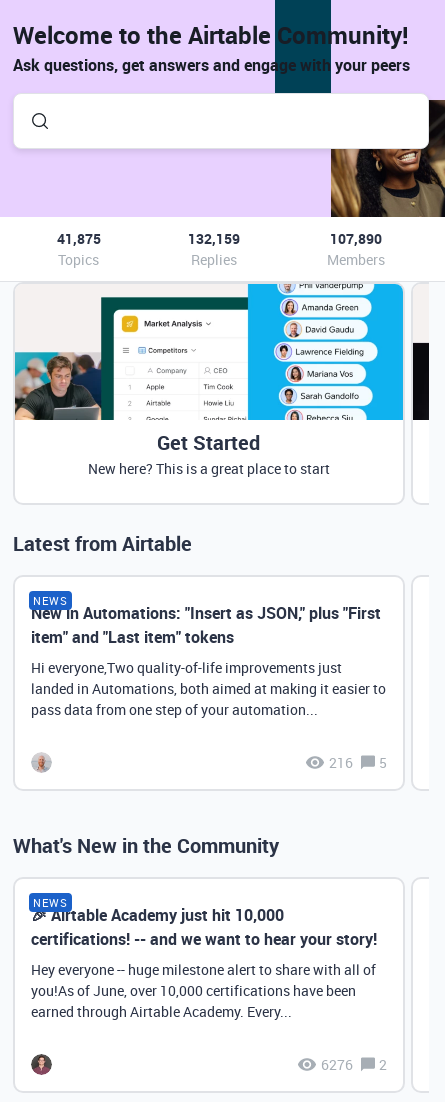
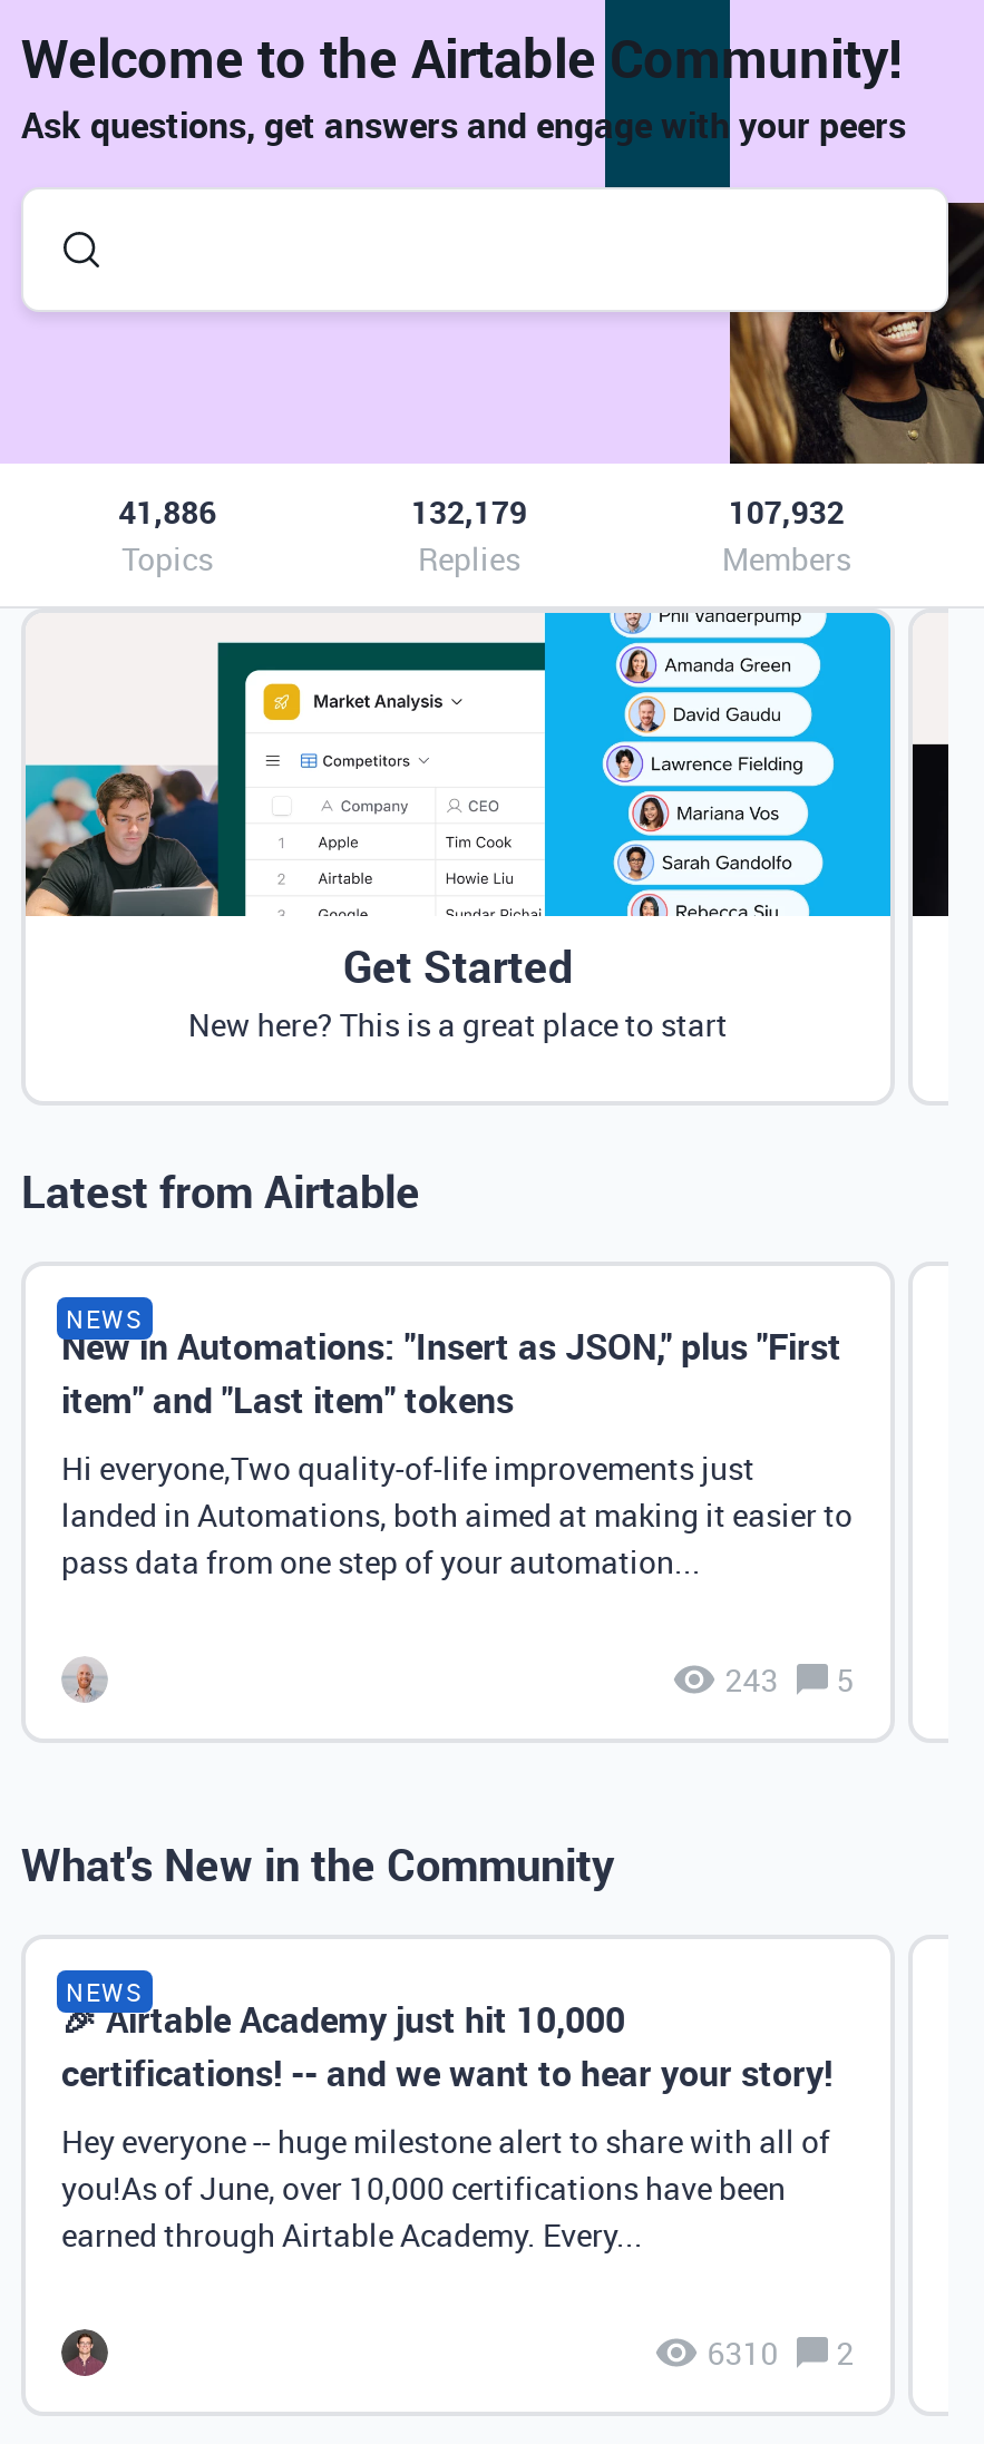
[57,229,101,248] 41,875 -> [119,490,217,533] 41,886
[188,229,240,248] 132,159 -> [411,490,527,533] 132,179
[330,229,382,248] 107,890 -> [728,490,844,533] 107,932
[329,753,387,772] 216 5 -> [725,1658,854,1701] 243 5
[321,1055,387,1074] 6276 2 -> [707,2331,854,2374] 6310 2

